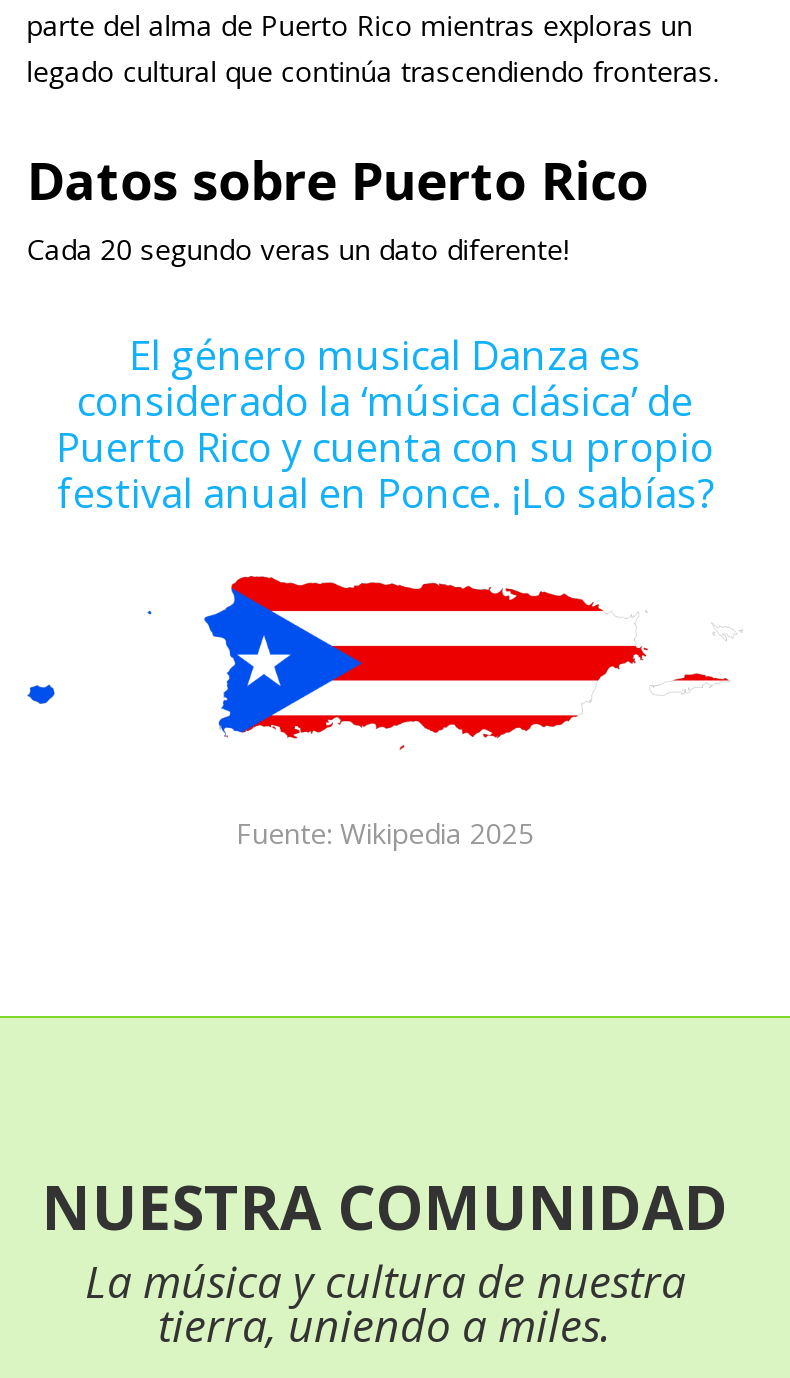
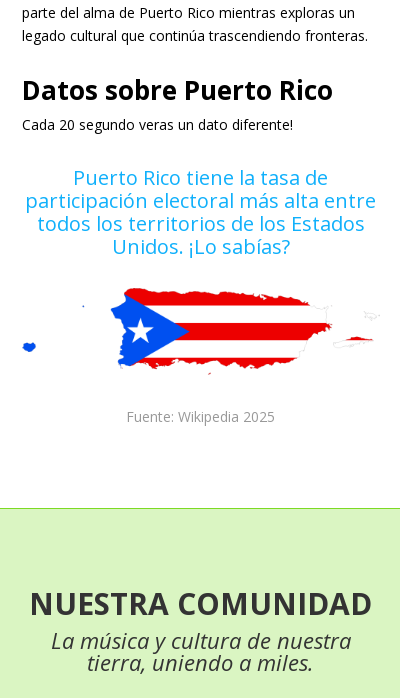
[56,328,714,520] El género musical Danza es | considerado la ‘música clásica’ de | Puerto Rico y cuenta con su propio | festival anual en Ponce. ¡Lo sabías? -> [25,164,376,260] Puerto Rico tiene la tasa de | participación electoral más alta entre | todos los territorios de los Estados | Unidos. ¡Lo sabías?

